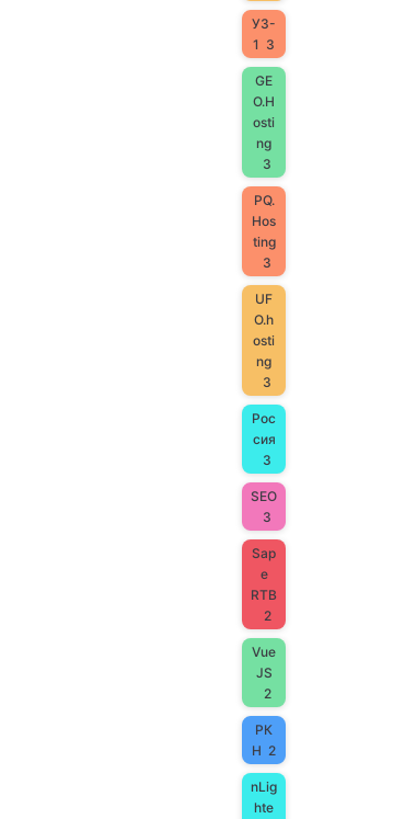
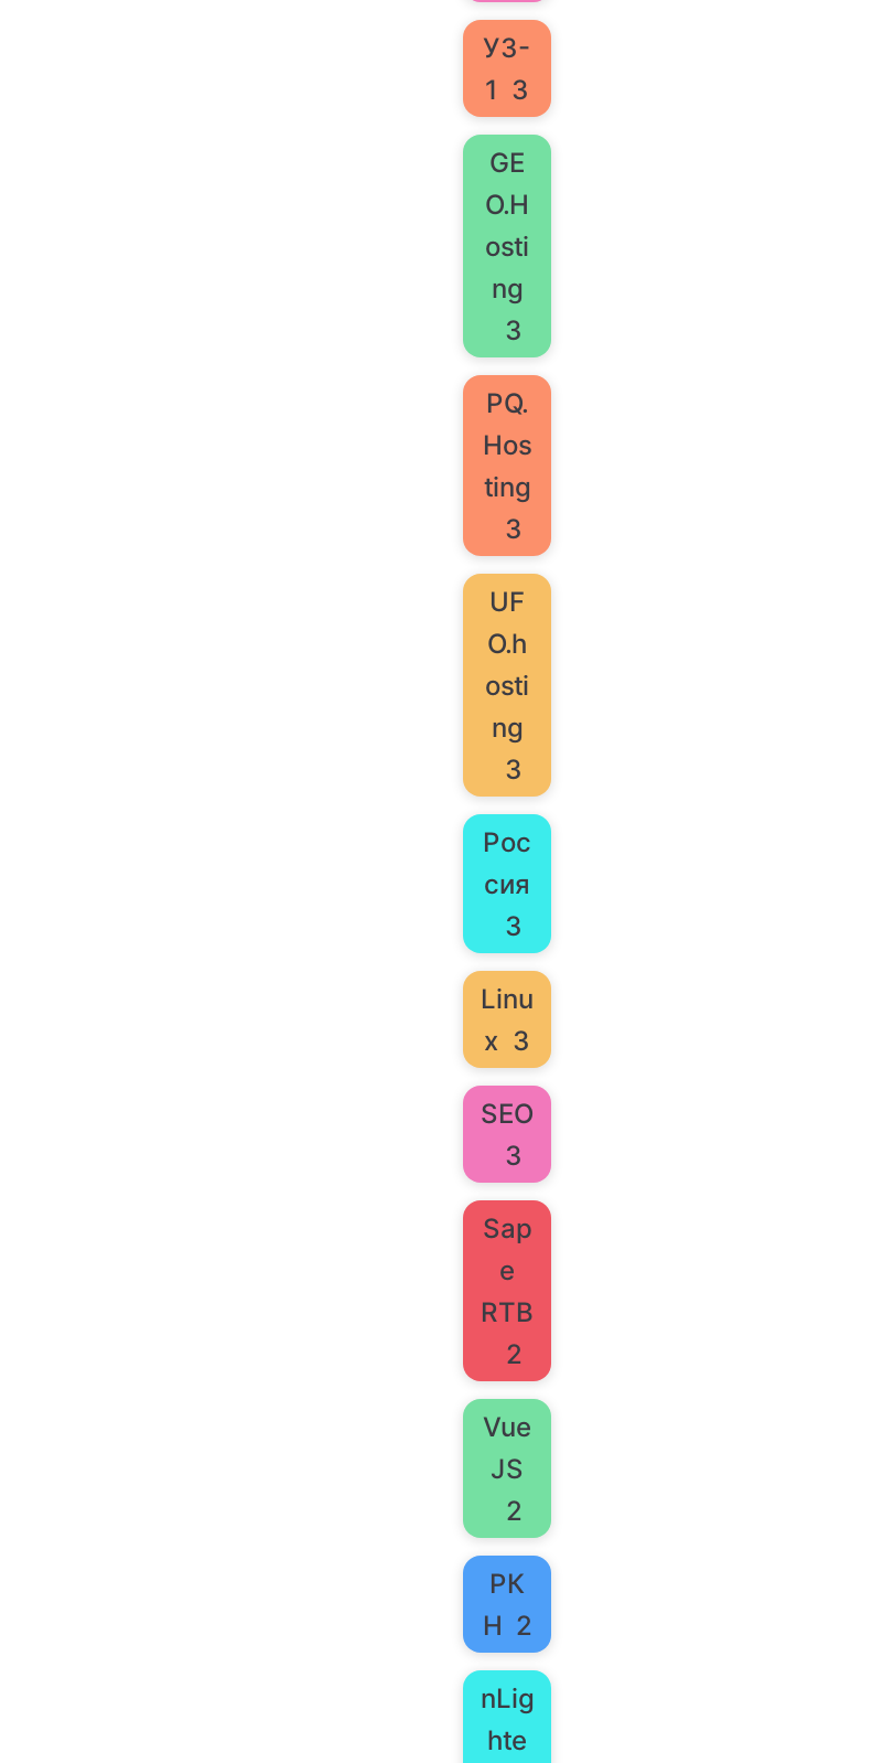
none -> [481,982,534,1057] Linu | x 3

